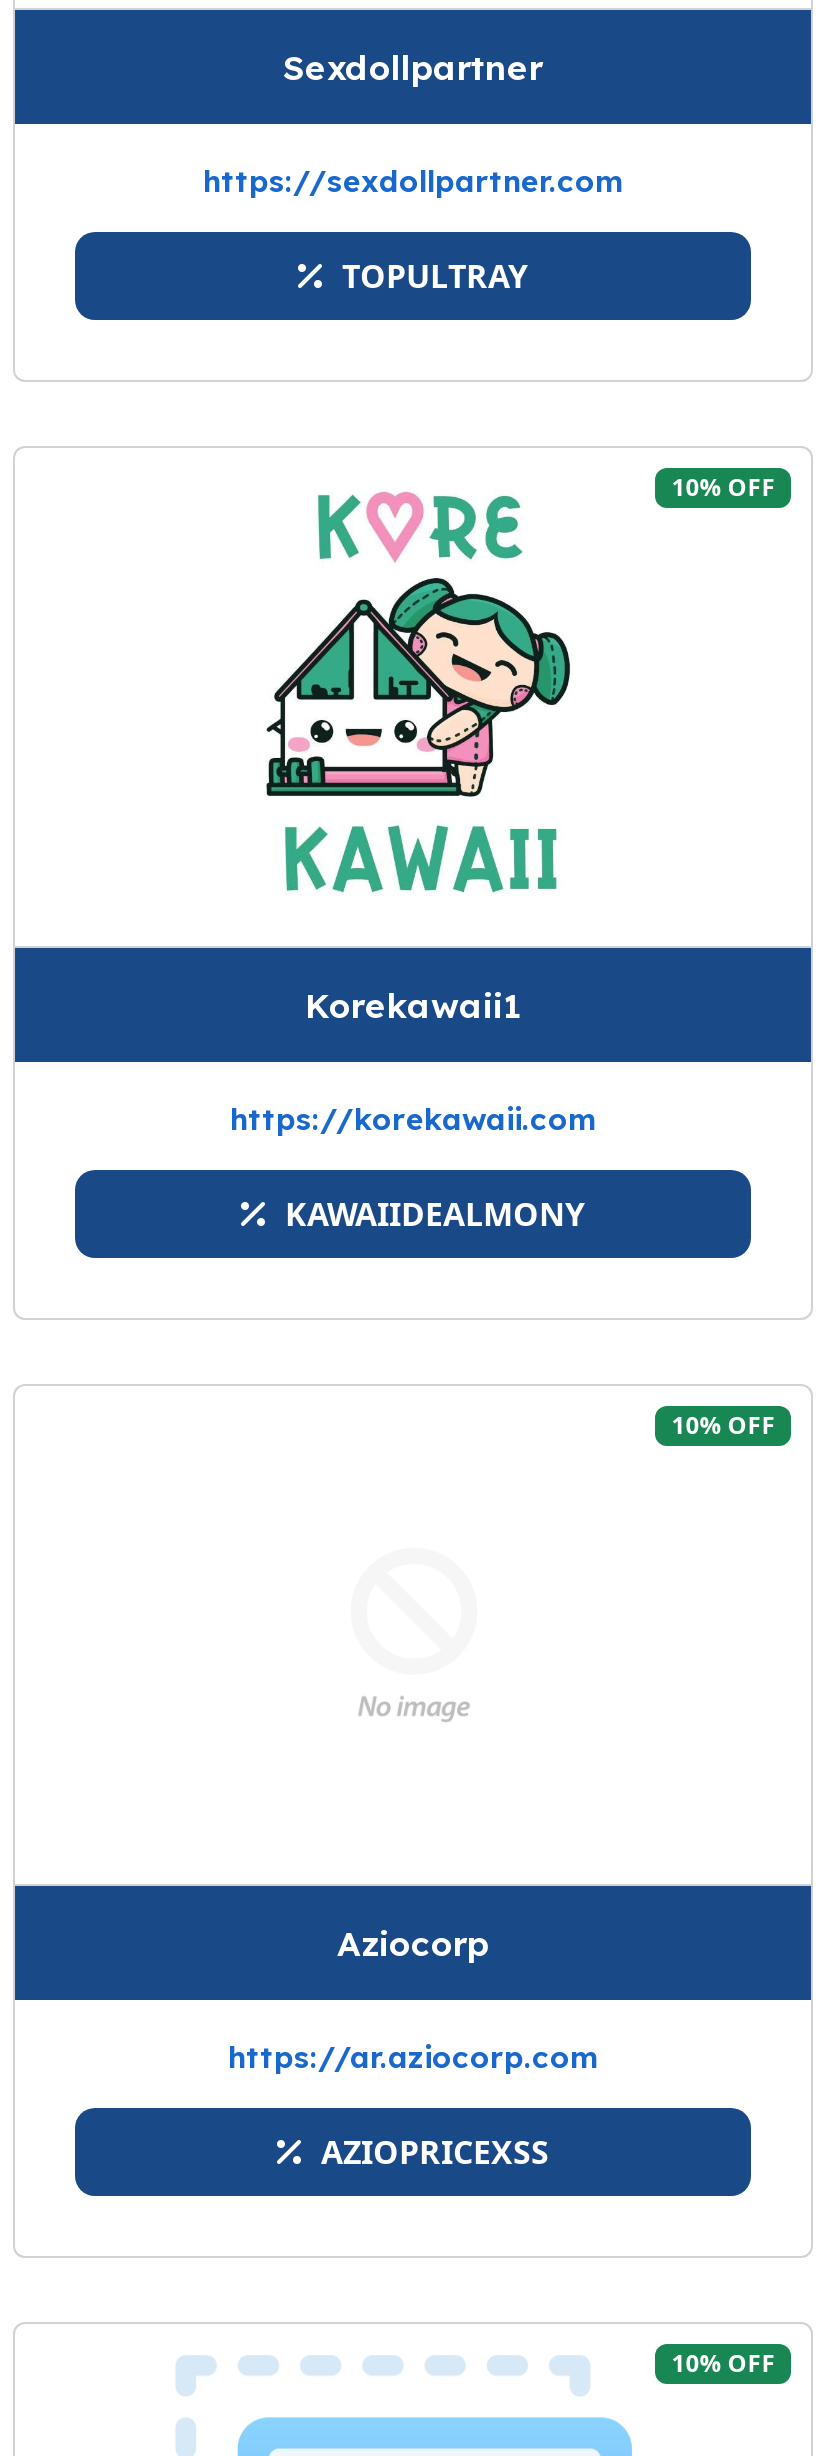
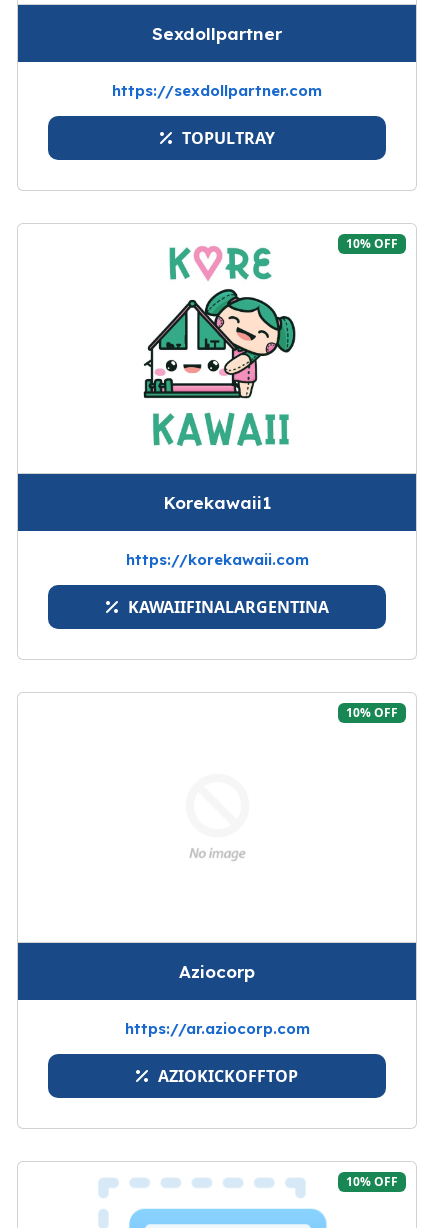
[277,1192,585,1236] KAWAIIDEALMONY -> [123,596,328,618] KAWAIIFINALARGENTINA
[313,2130,549,2174] AZIOPRICEXSS -> [154,1065,298,1087] AZIOKICKOFFTOP

